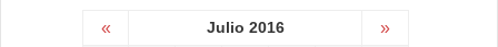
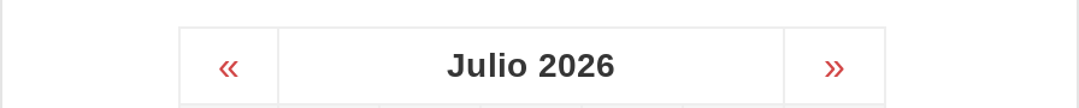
[206,19,284,36] Julio 2016 -> [447,46,615,84] Julio 2026

